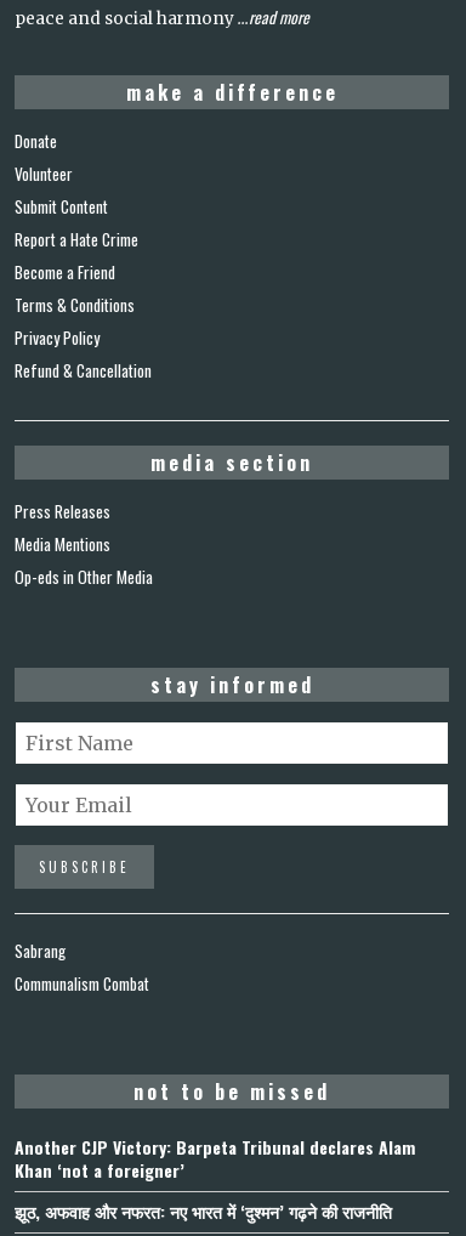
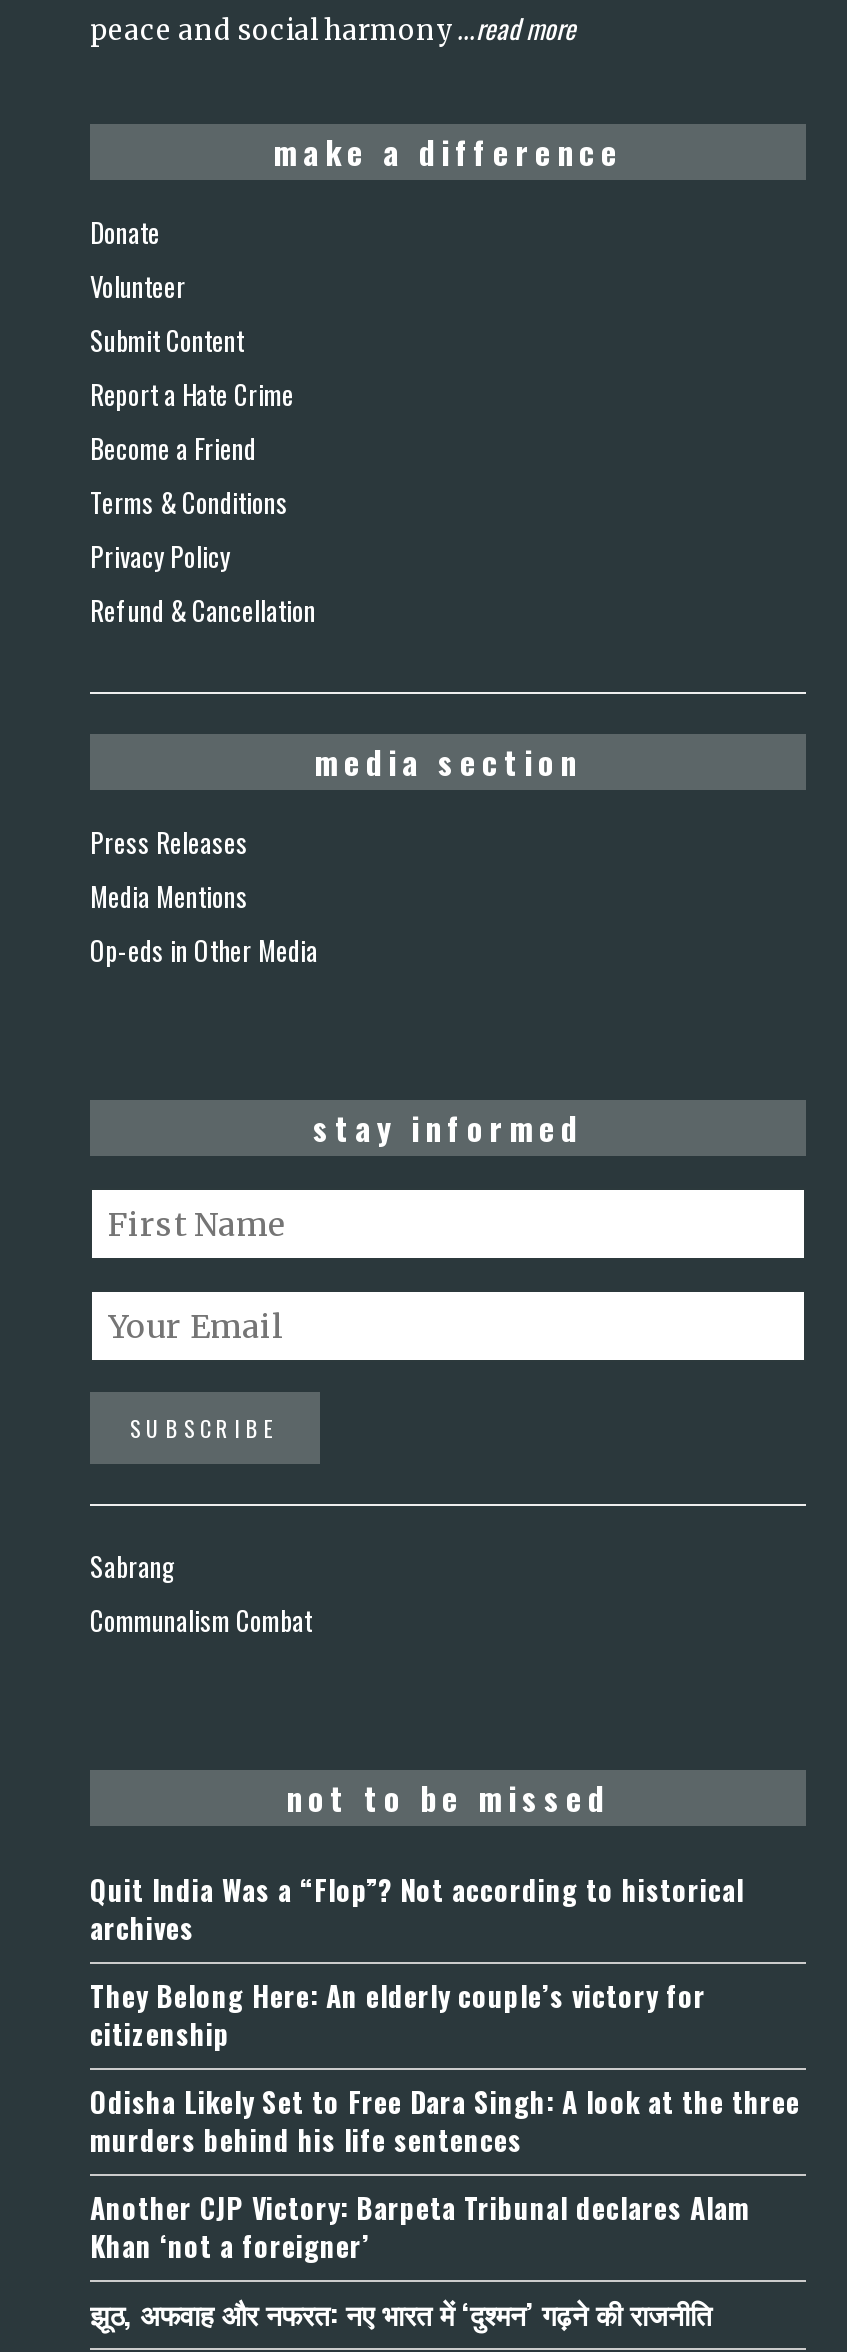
none -> [90,1868,800,2160] Quit India Was a “Flop”? Not according to historical | archives | They Belong Here: An elderly couple’s victory for | citizenship | Odisha Likely Set to Free Dara Singh: A look at the three | murders behind his life sentences

